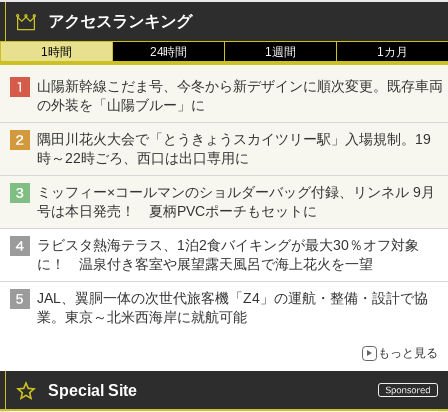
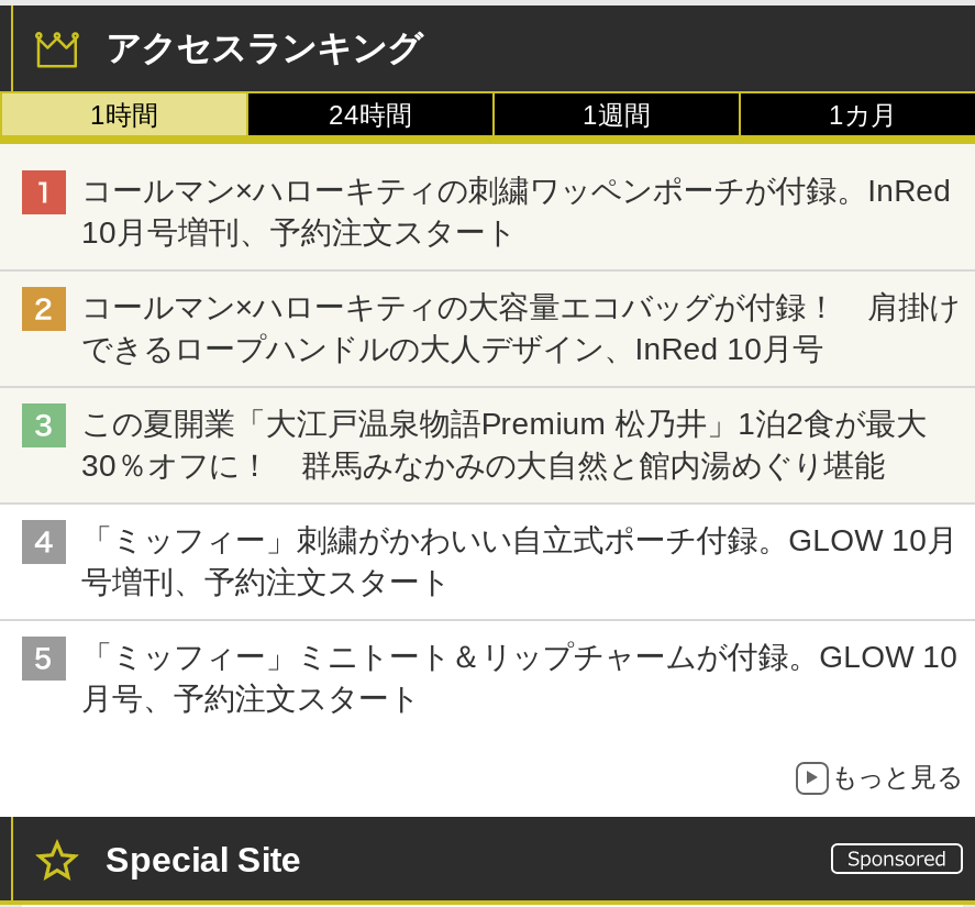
[37,78,443,113] 山陽新幹線こだま号、今冬から新デザインに順次変更。既存車両 | の外装を「山陽ブルー」に -> [81,173,951,250] コールマン×ハローキティの刺繍ワッペンポーチが付録。InRed | 10月号増刊、予約注文スタート
[37,131,431,166] 隅田川花火大会で「とうきょうスカイツリー駅」入場規制。19 | 時～22時ごろ、西口は出口専用に -> [81,290,960,367] コールマン×ハローキティの大容量エコバッグが付録！ 肩掛け | できるロープハンドルの大人デザイン、InRed 10月号
[37,184,435,219] ミッフィー×コールマンのショルダーバッグ付録、リンネル 9月 | 号は本日発売！ 夏柄PVCポーチもセットに -> [81,406,927,483] この夏開業「大江戸温泉物語Premium 松乃井」1泊2食が最大 | 30％オフに！ 群馬みなかみの大自然と館内湯めぐり堪能
[37,237,419,272] ラビスタ熱海テラス、1泊2食バイキングが最大30％オフ対象 | に！ 温泉付き客室や展望露天風呂で海上花火を一望 -> [81,523,958,600] 「ミッフィー」刺繍がかわいい自立式ポーチ付録。GLOW 10月 | 号増刊、予約注文スタート
[37,290,428,325] JAL、翼胴一体の次世代旅客機「Z4」の運航・整備・設計で協 | 業。東京～北米西海岸に就航可能 -> [81,639,958,716] 「ミッフィー」ミニトート＆リップチャームが付録。GLOW 10 | 月号、予約注文スタート

